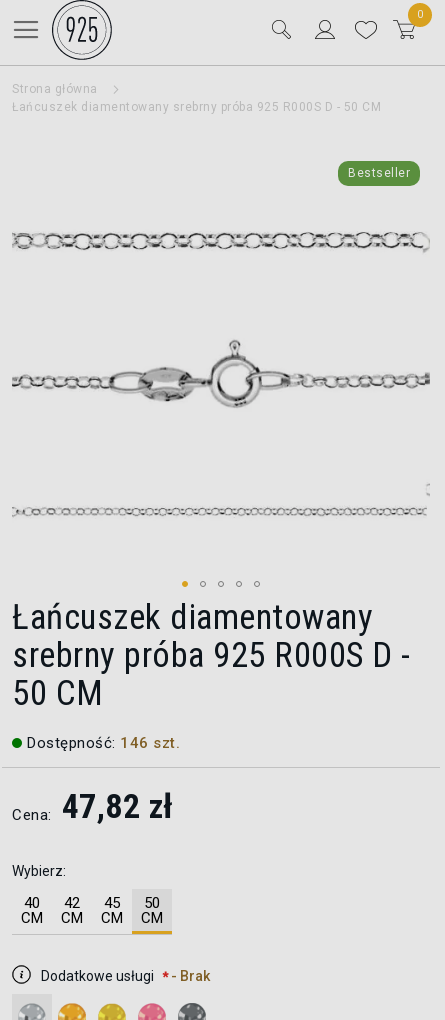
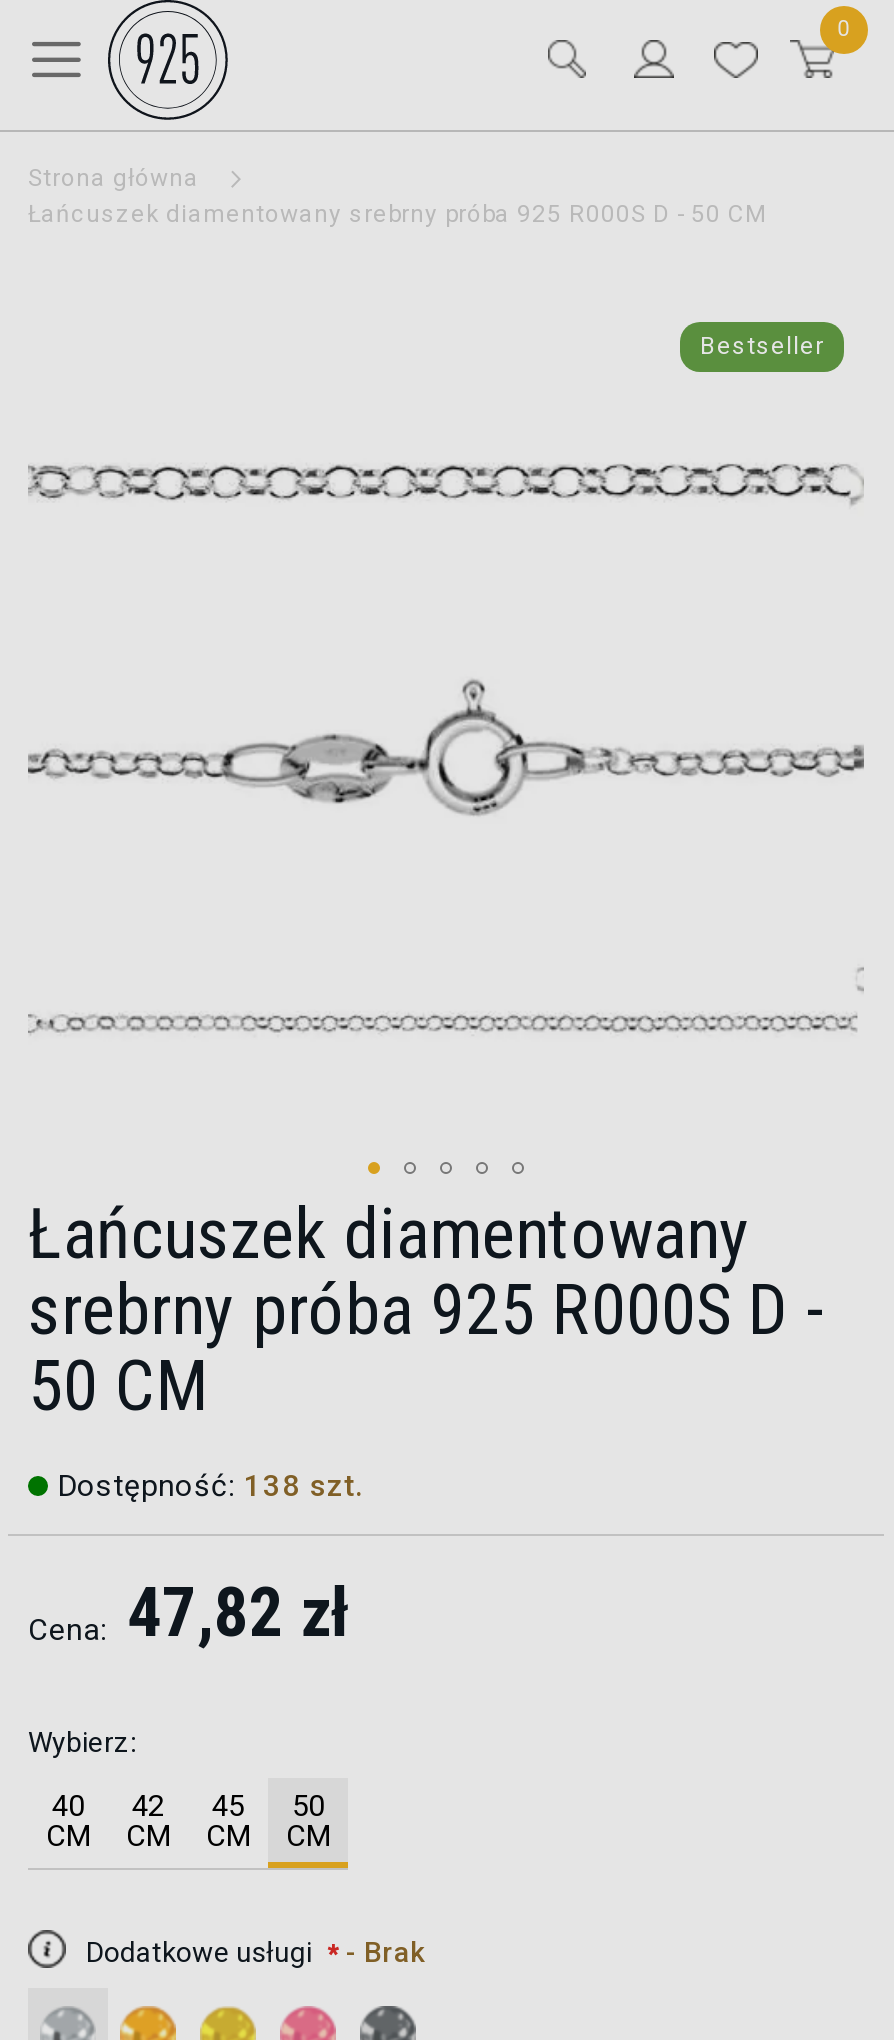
[27,734,180,752] Dostępność: 146 szt. -> [58,1467,364,1503] Dostępność: 138 szt.

